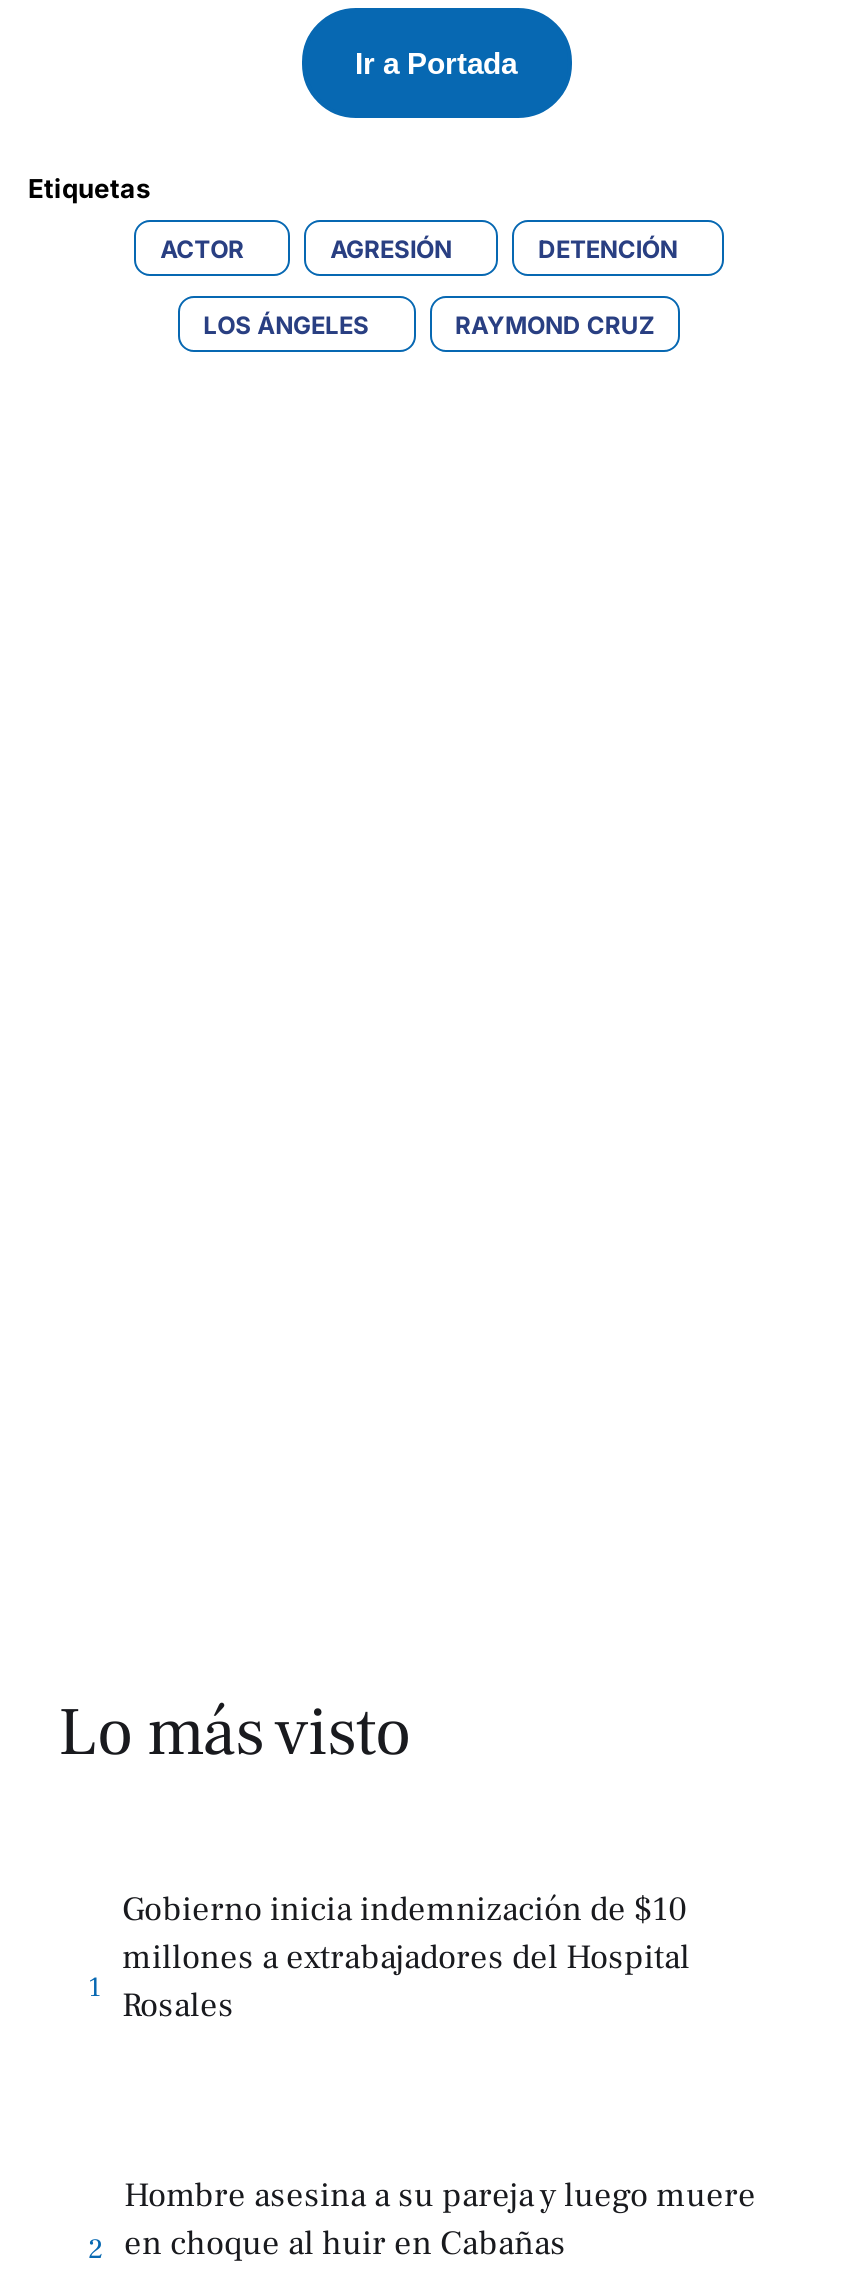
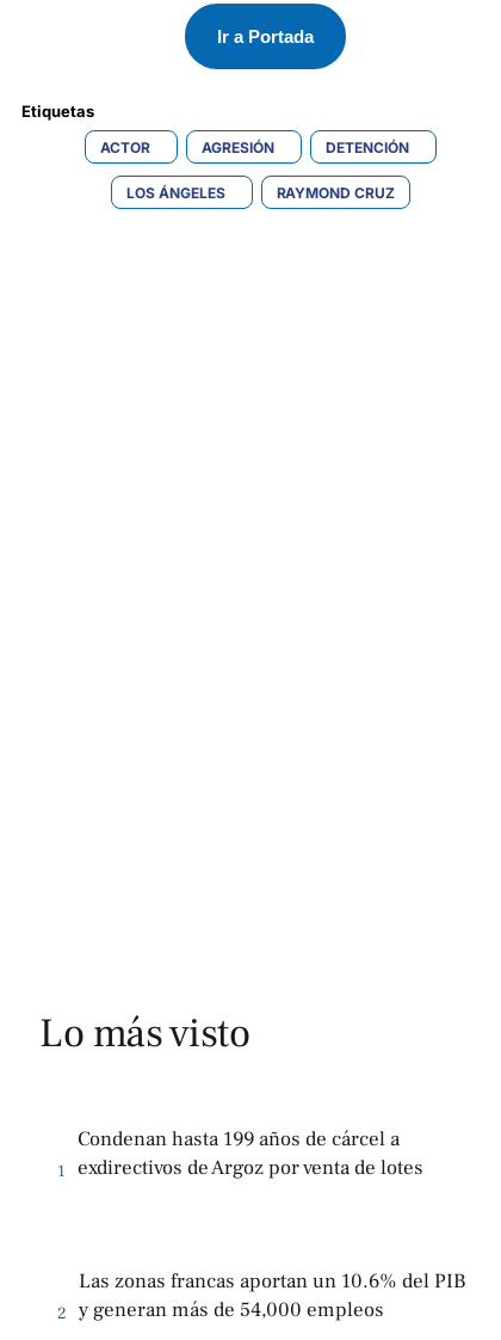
[122,1887,690,2027] Gobierno inicia indemnización de $10 | millones a extrabajadores del Hospital | Rosales -> [78,1126,423,1181] Condenan hasta 199 años de cárcel a | exdirectivos de Argoz por venta de lotes
[124,2173,756,2265] Hombre asesina a su pareja y luego muere | en choque al huir en Cabañas -> [79,1268,466,1323] Las zonas francas aportan un 10.6% del PIB | y generan más de 54,000 empleos

